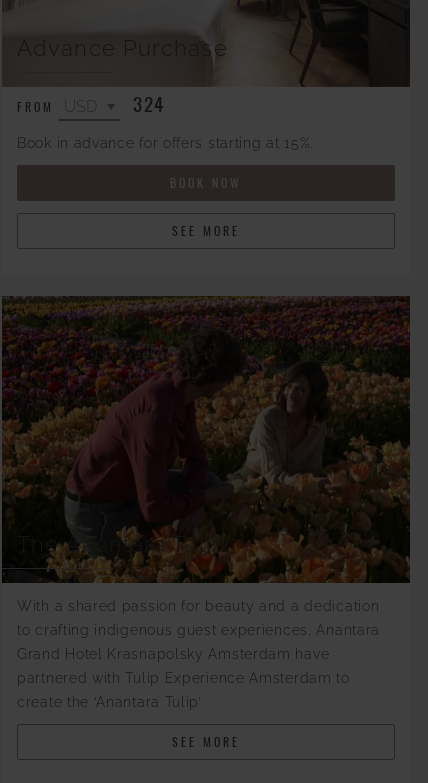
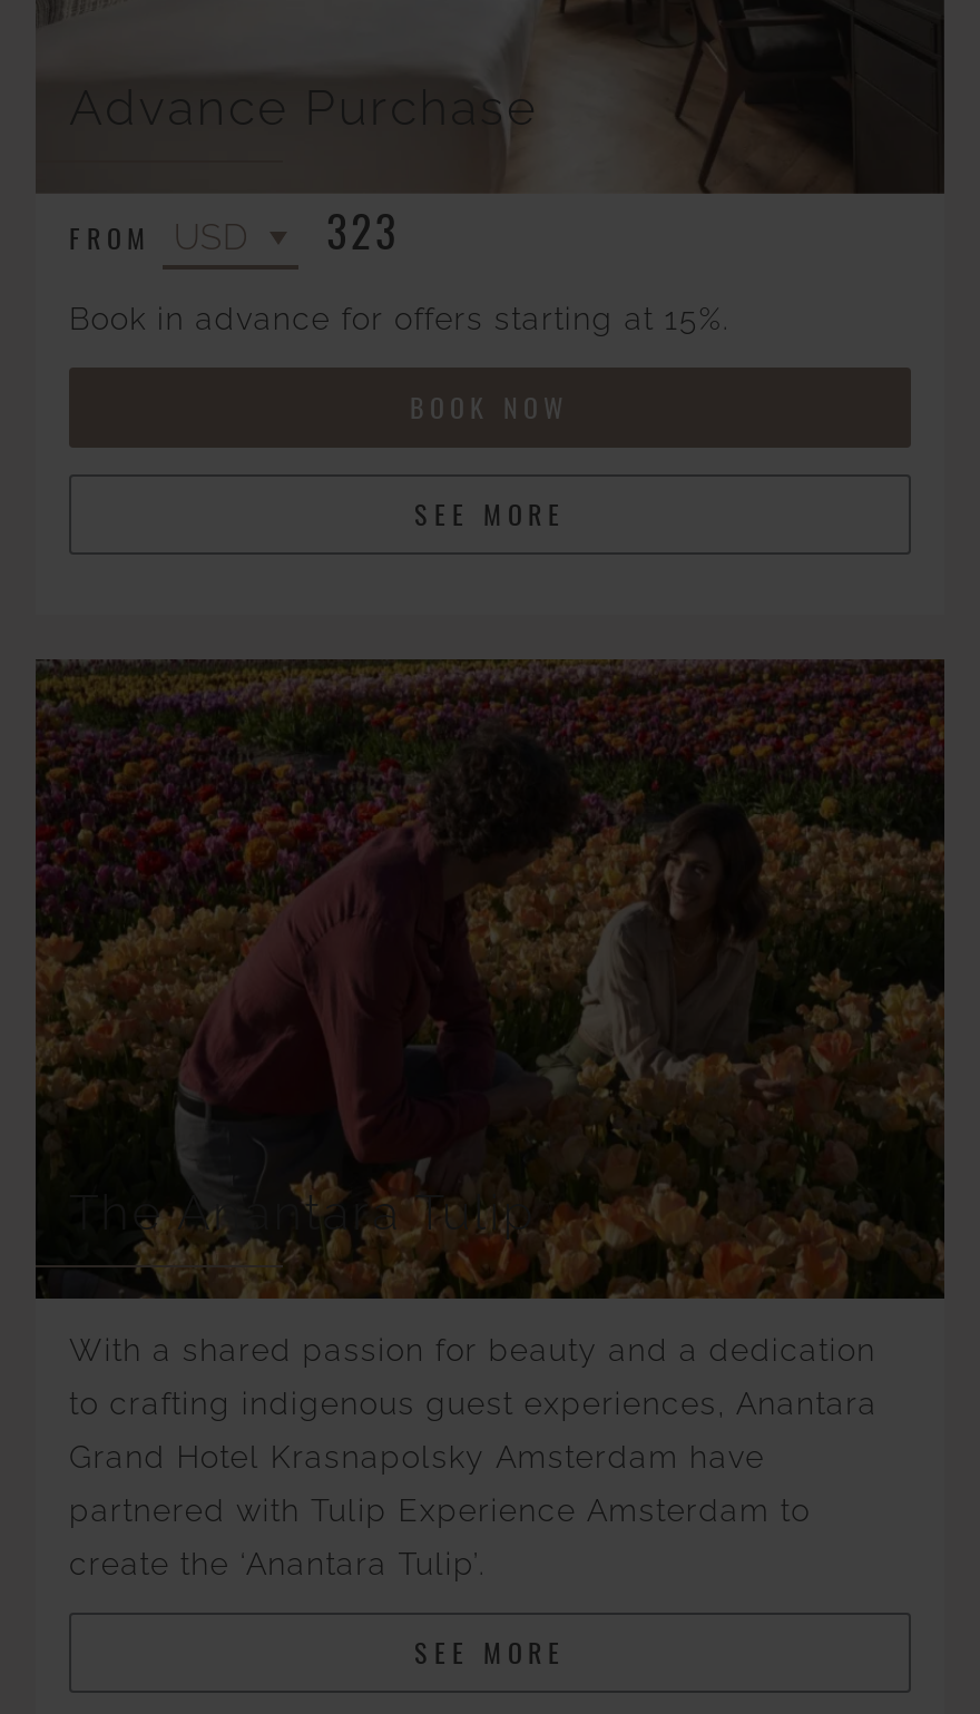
[133,89,165,118] 324 -> [327,198,400,262] 323

